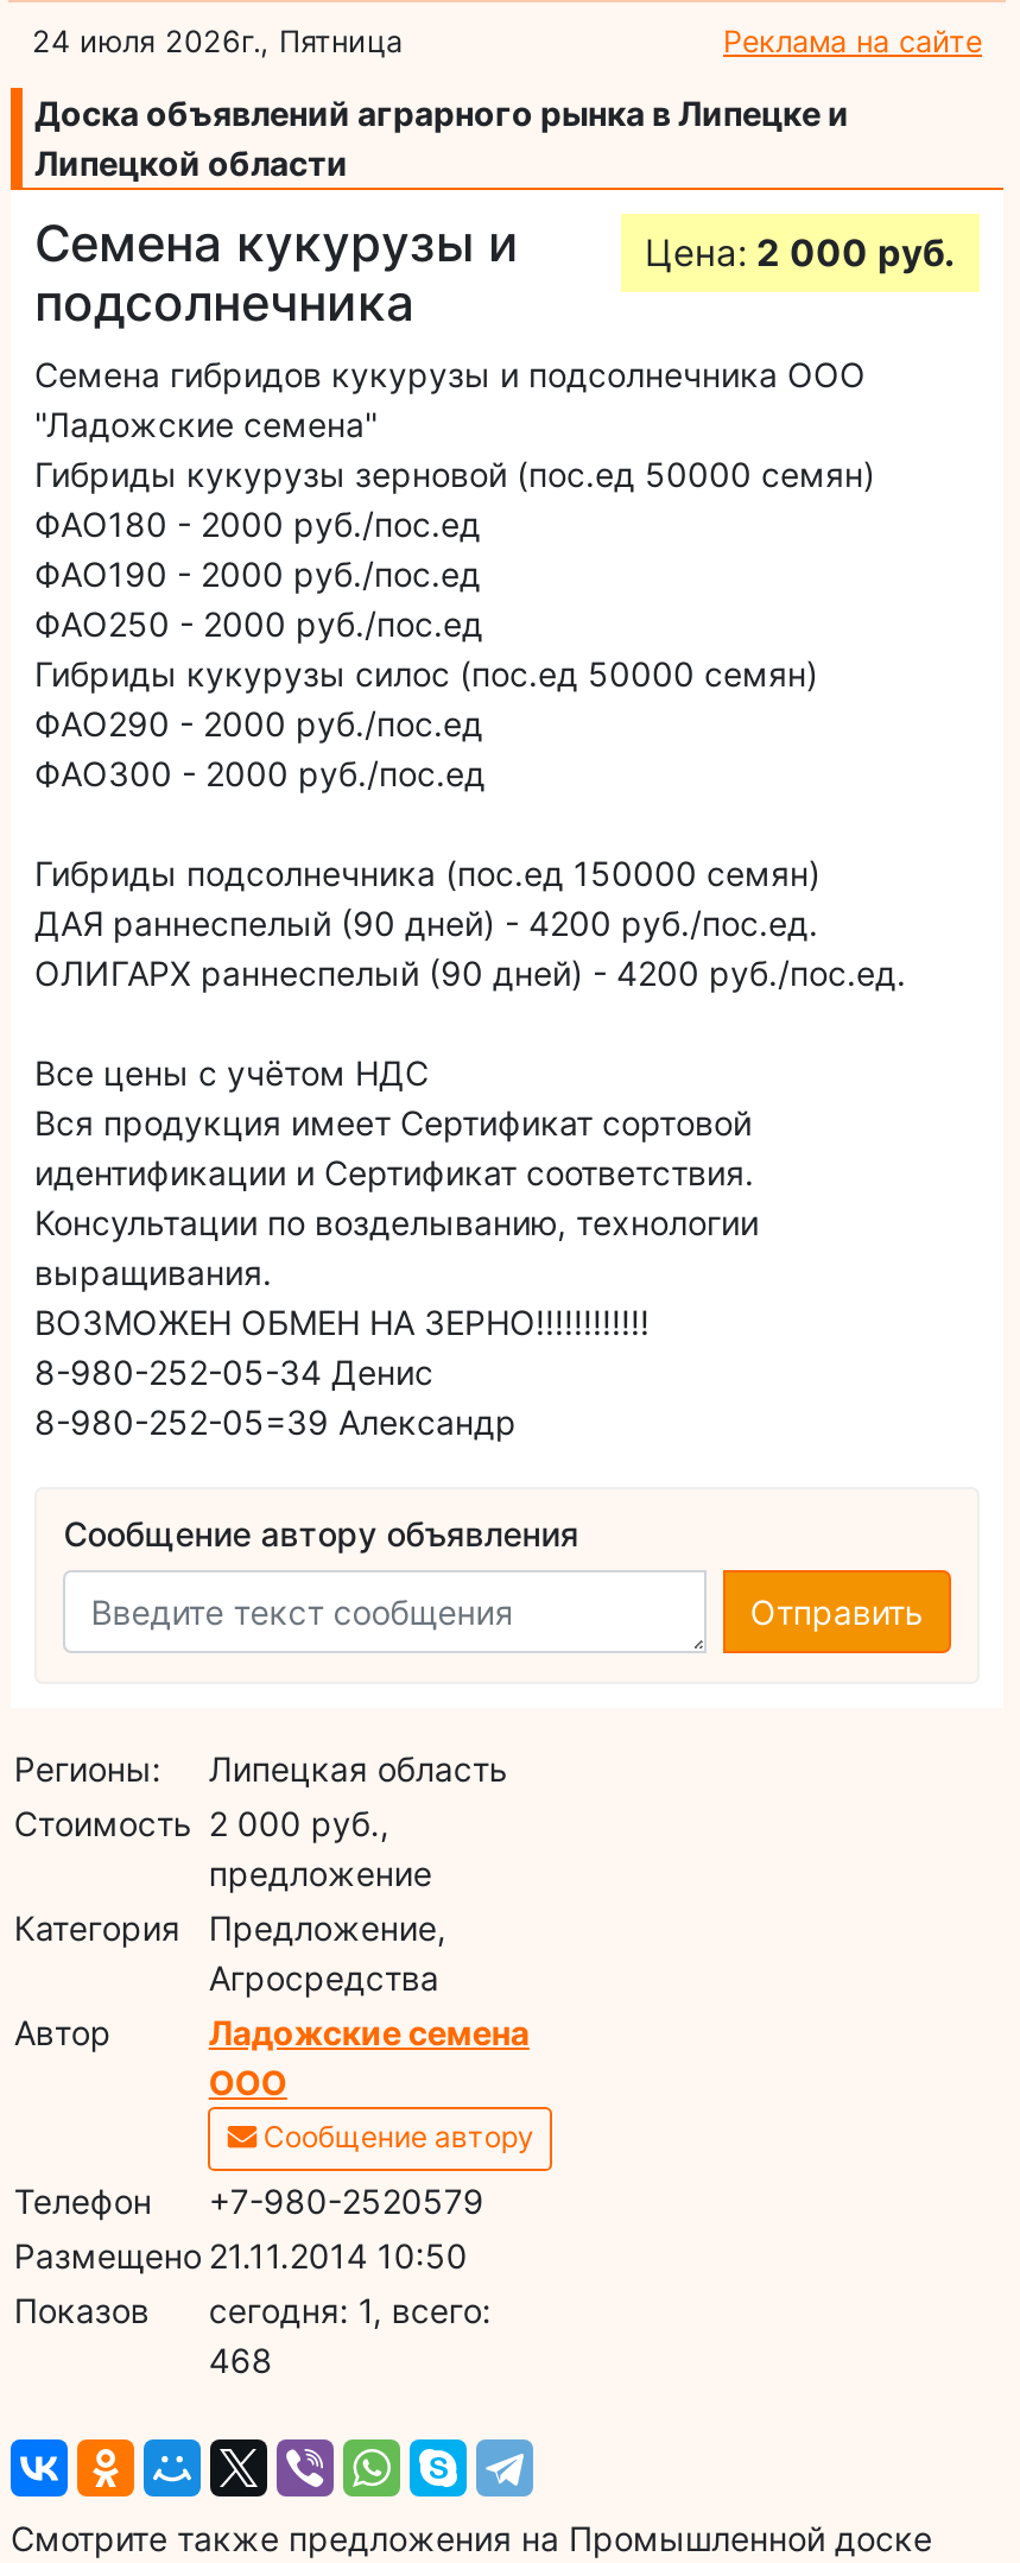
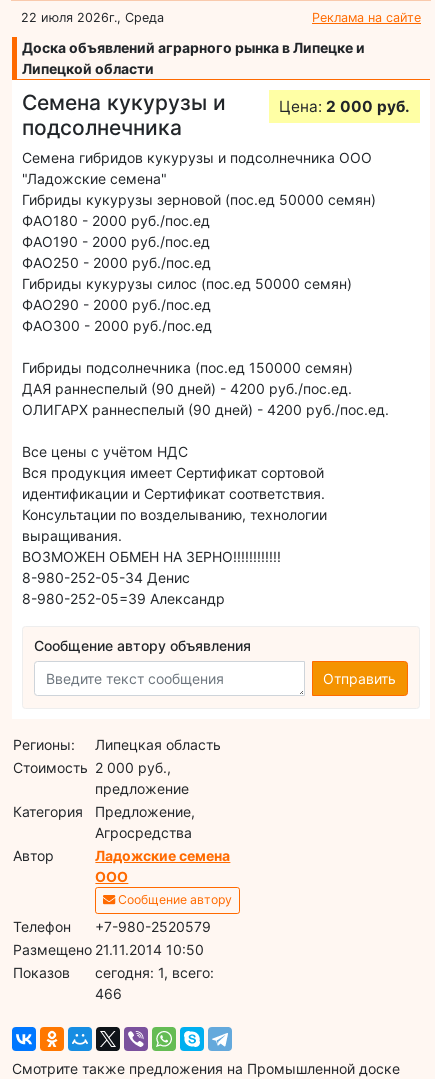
[32,23,403,59] 24 июля 2026г., Пятница -> [21,10,164,25] 22 июля 2026г., Среда
[209,2339,273,2379] 468 -> [95,985,122,1002] 466

